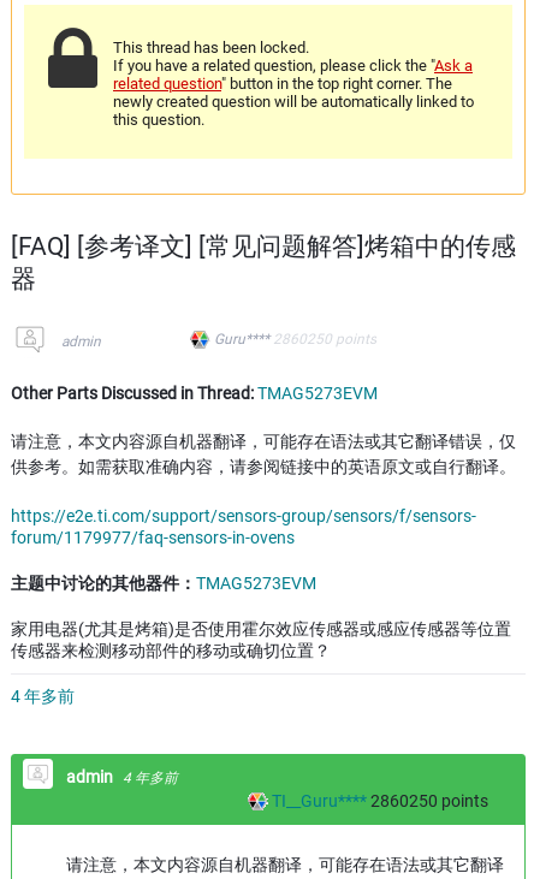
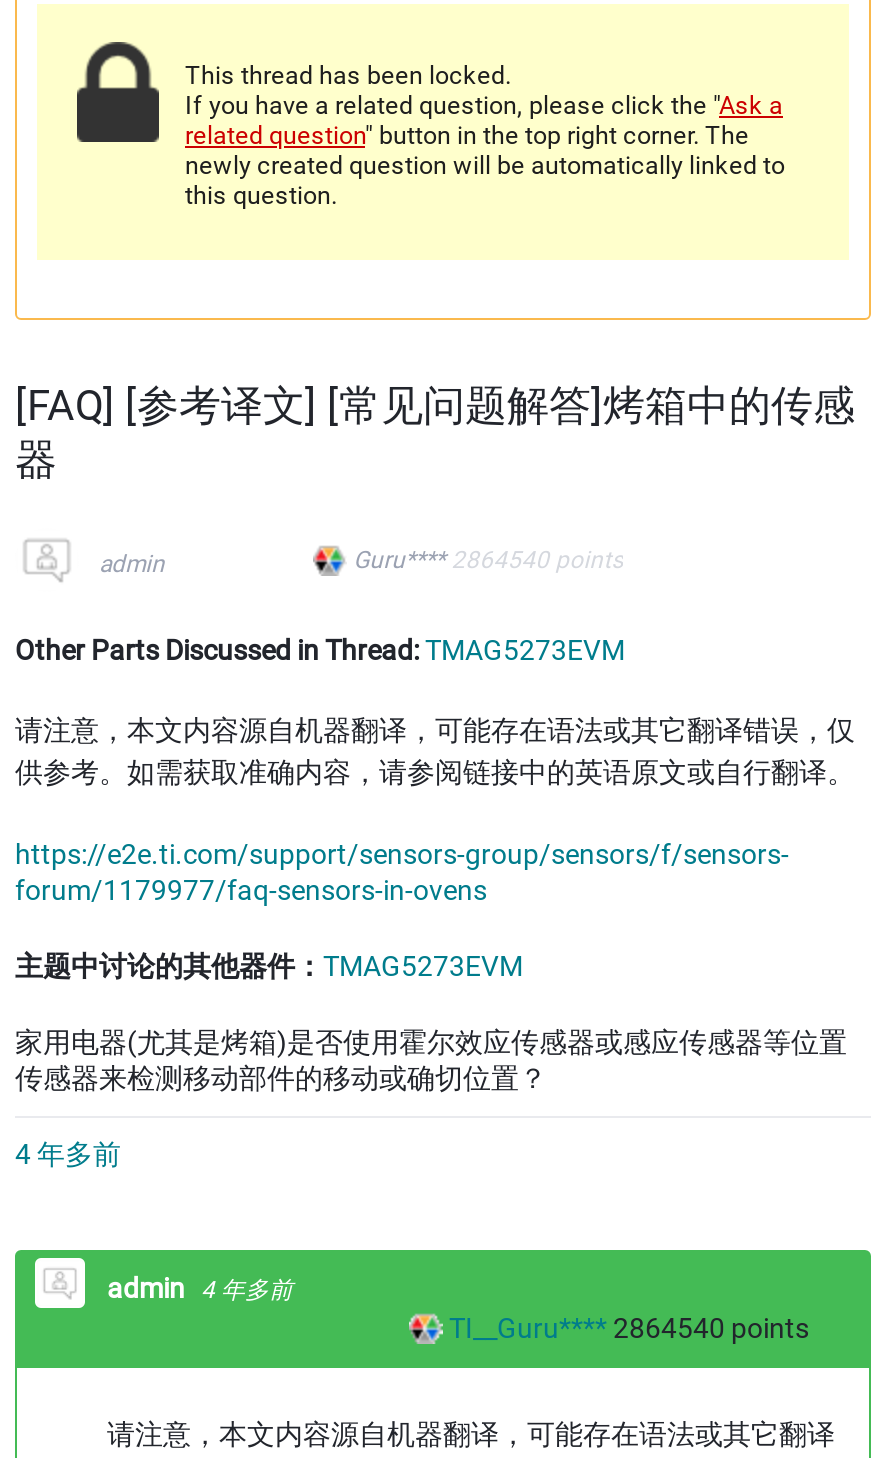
[214,331,377,348] Guru**** 2860250 points -> [353,546,623,574] Guru**** 2864540 points
[272,792,488,811] TI__Guru**** 2860250 points -> [449,1313,809,1345] TI__Guru**** 2864540 points

